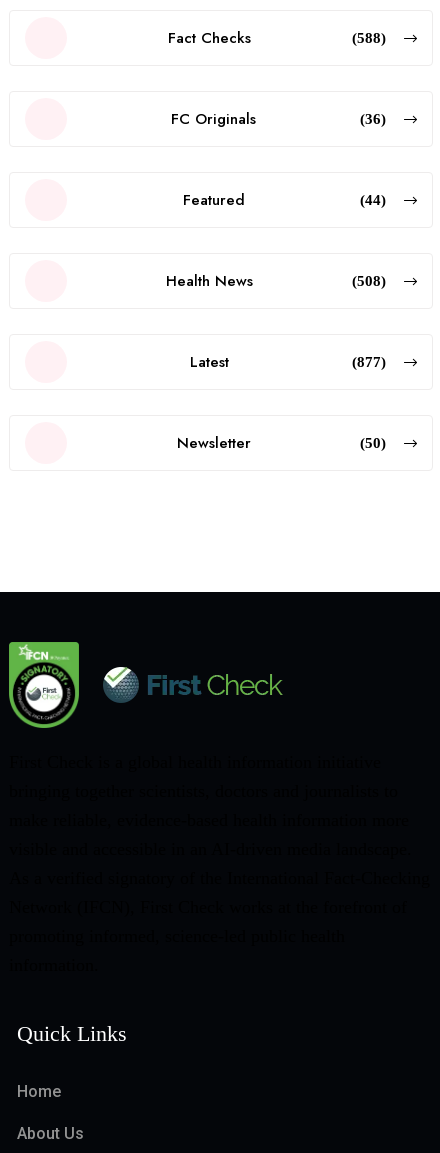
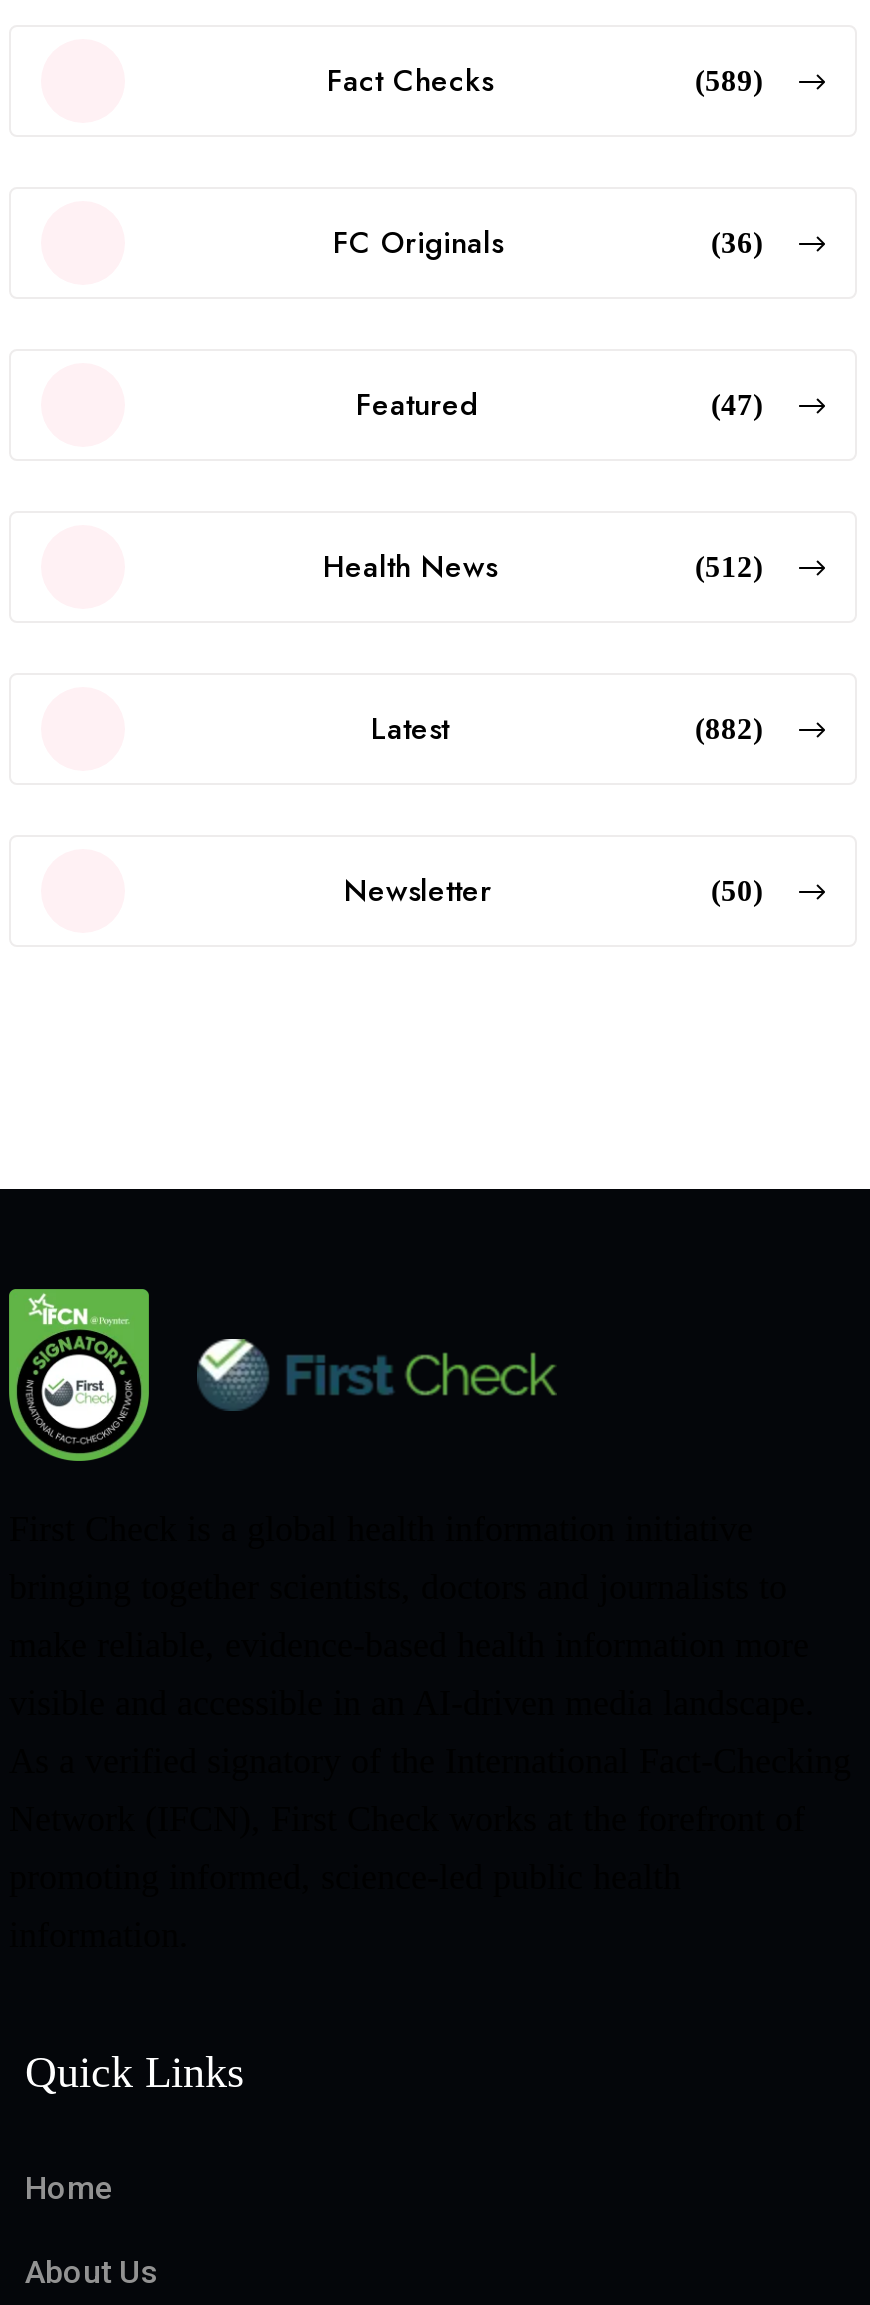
[352,29,386,45] (588) -> [695,64,763,96] (589)
[360,191,386,207] (44) -> [711,388,763,420] (47)
[352,272,386,288] (508) -> [695,550,763,582] (512)
[352,353,386,369] (877) -> [695,712,763,744] (882)

